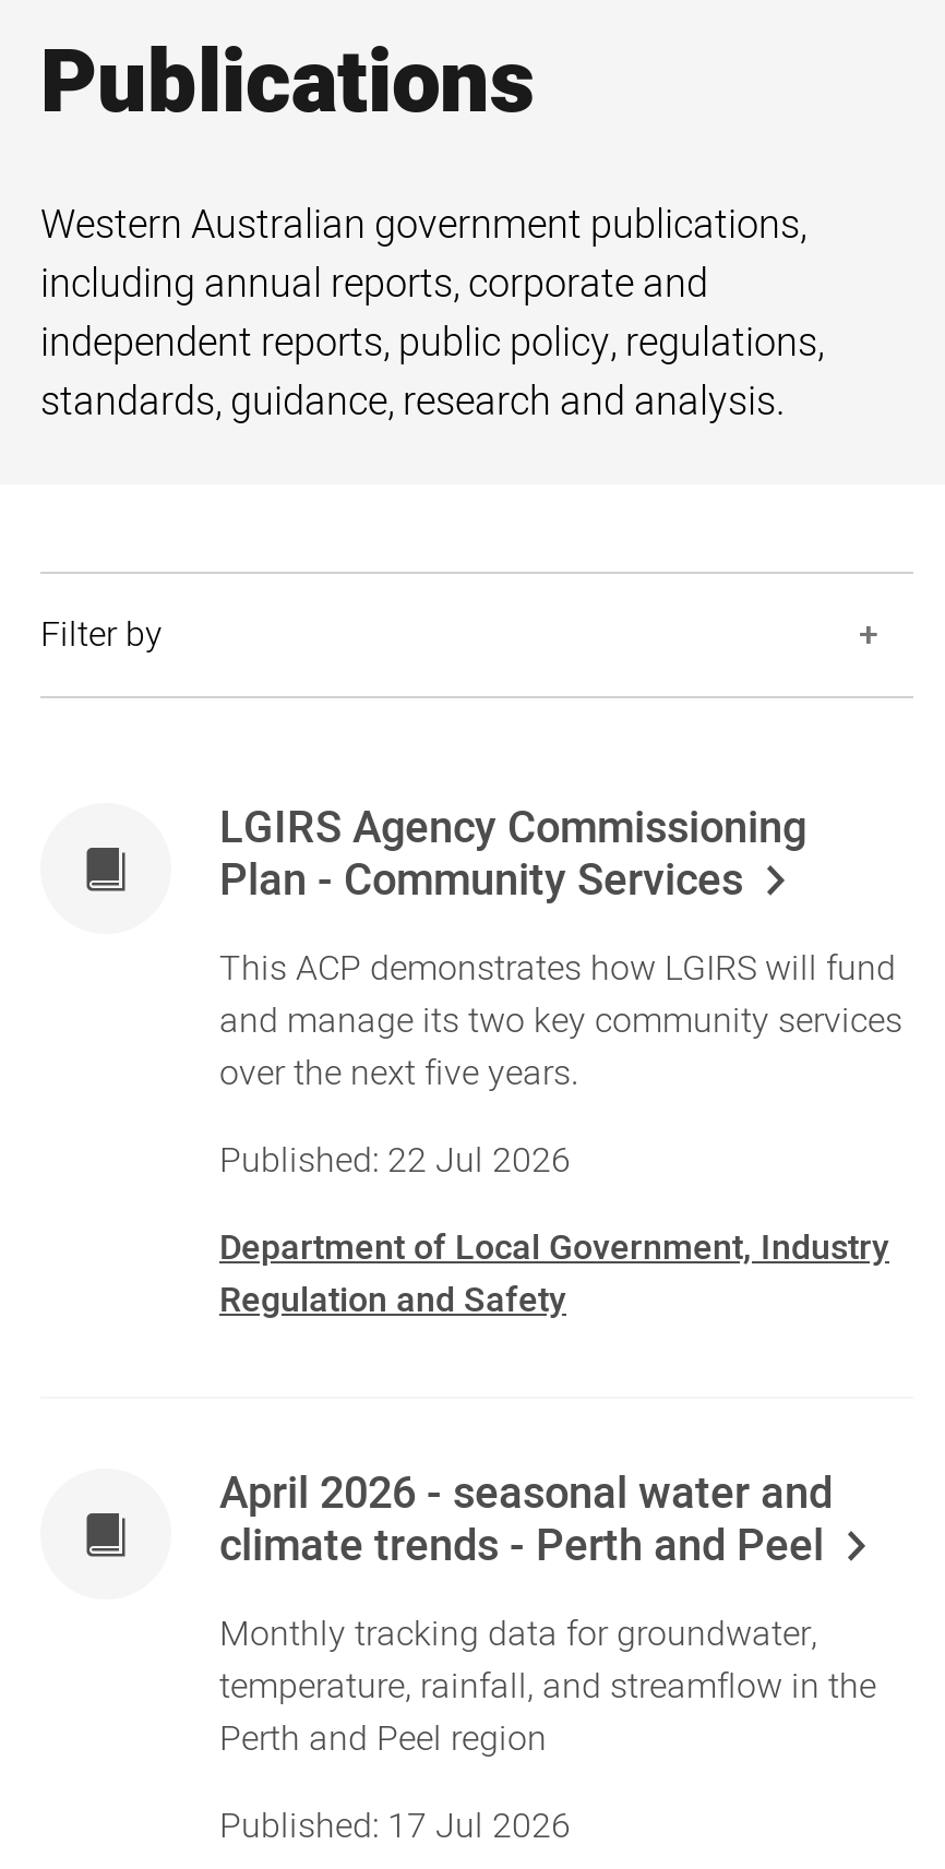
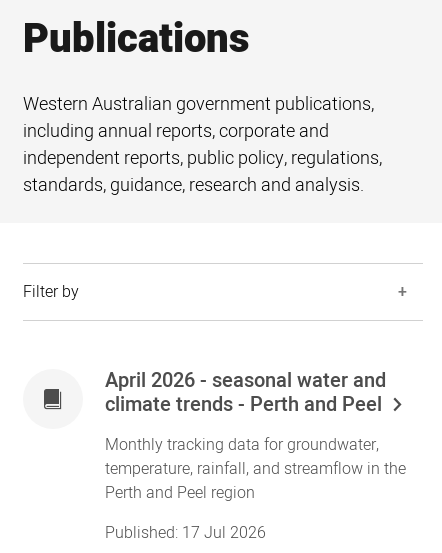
[219,796,902,1326] LGIRS Agency Commissioning | Plan - Community Services | This ACP demonstrates how LGIRS will fund | and manage its two key community services | over the next five years. | Published: 22 Jul 2026 | Department of Local Government, Industry | Regulation and Safety -> none

